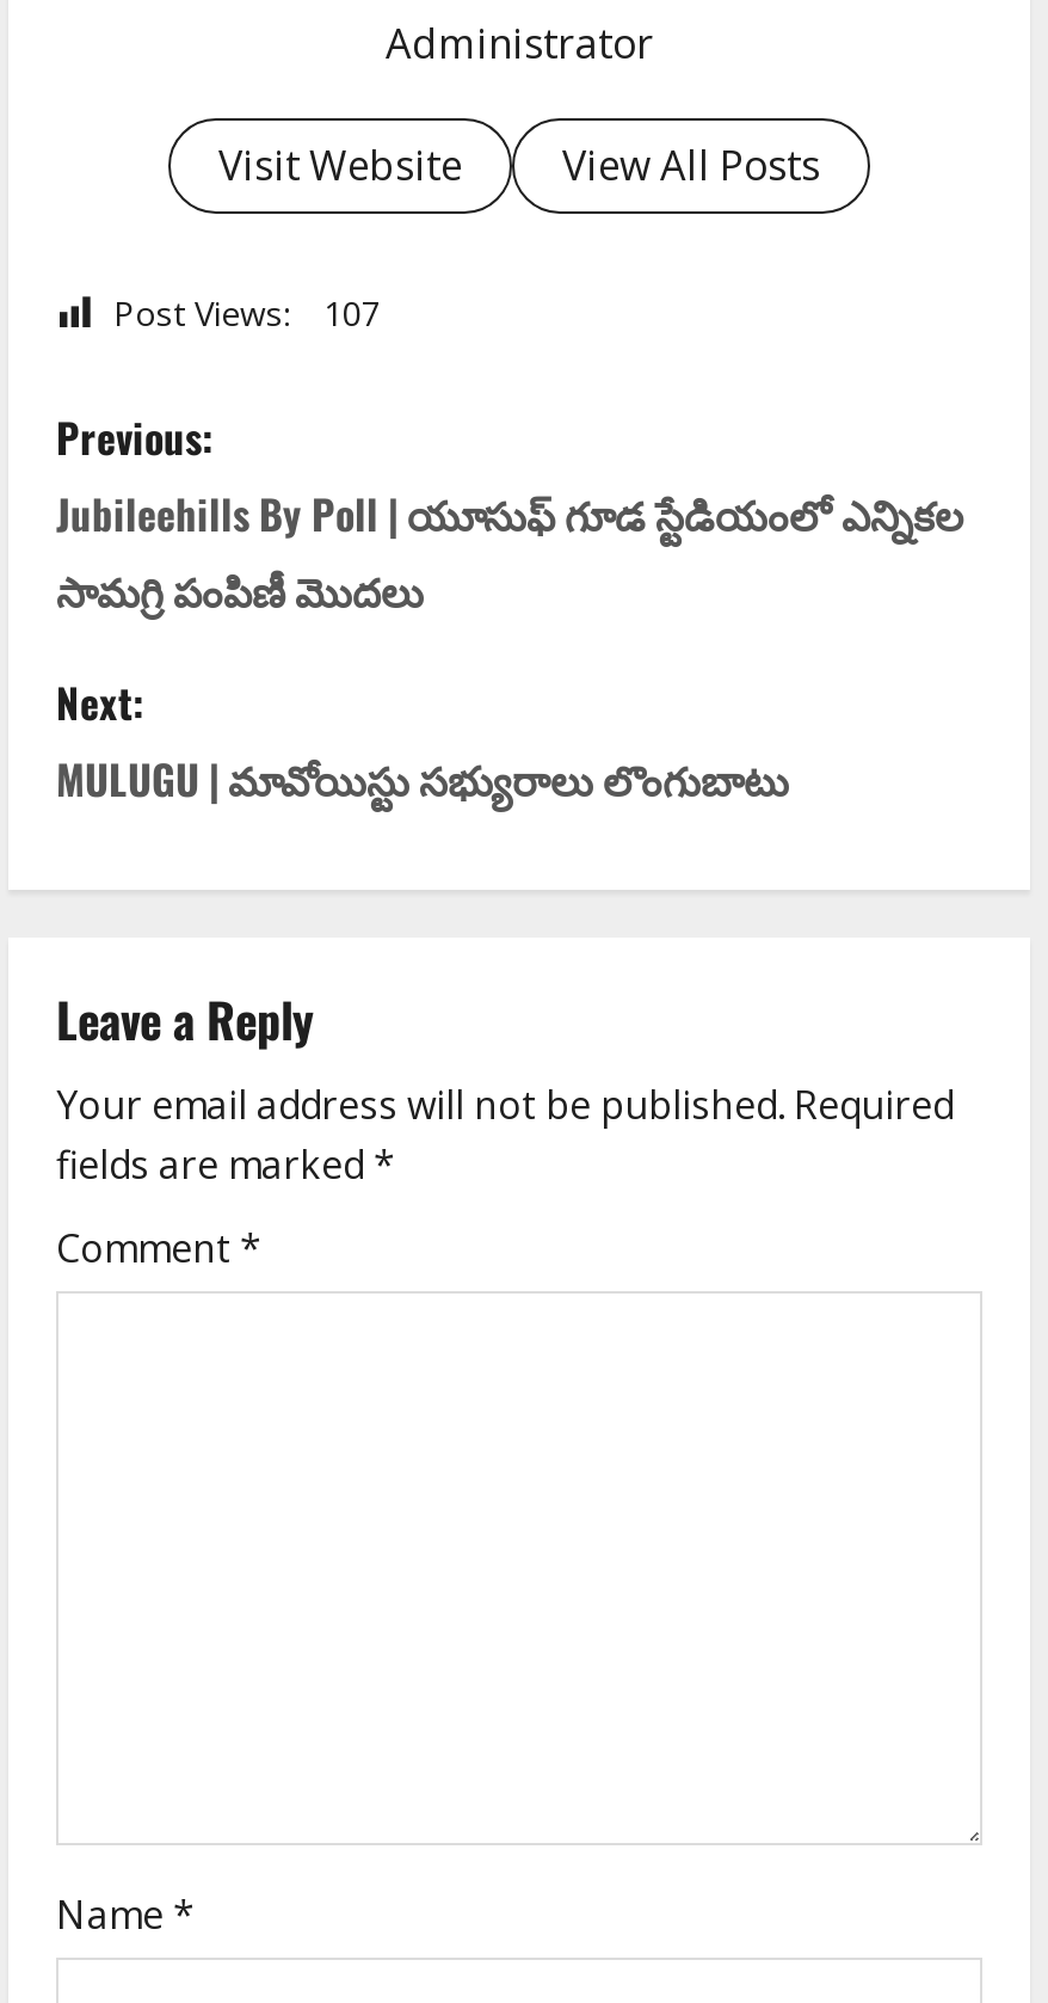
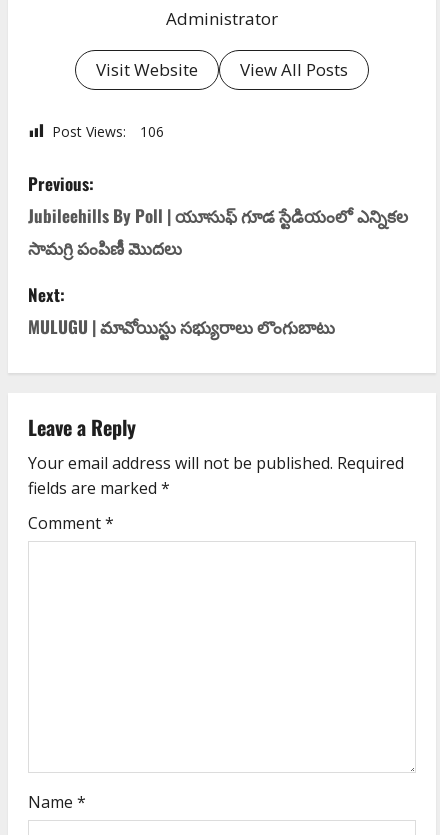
[113,290,381,336] Post Views: 107 -> [52,122,164,141] Post Views: 106

